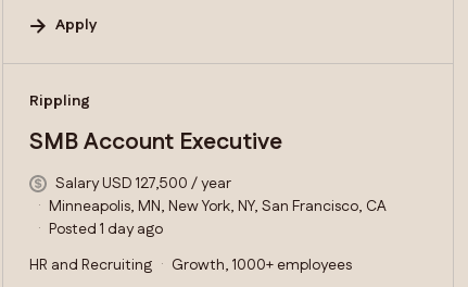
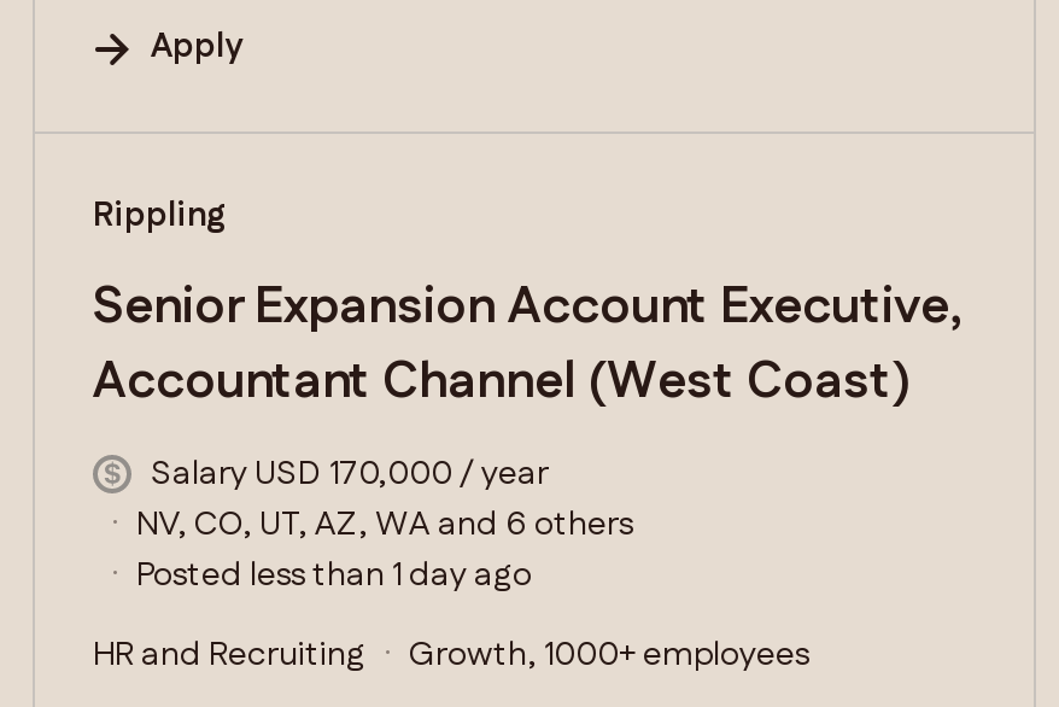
[29,126,387,240] SMB Account Executive | Salary USD 127,500 / year | Minneapolis, MN, New York, NY, San Francisco, CA | Posted 1 day ago -> [93,271,964,600] Senior Expansion Account Executive, | Accountant Channel (West Coast) | Salary USD 170,000 / year | NV, CO, UT, AZ, WA and 6 others | Posted less than 1 day ago

